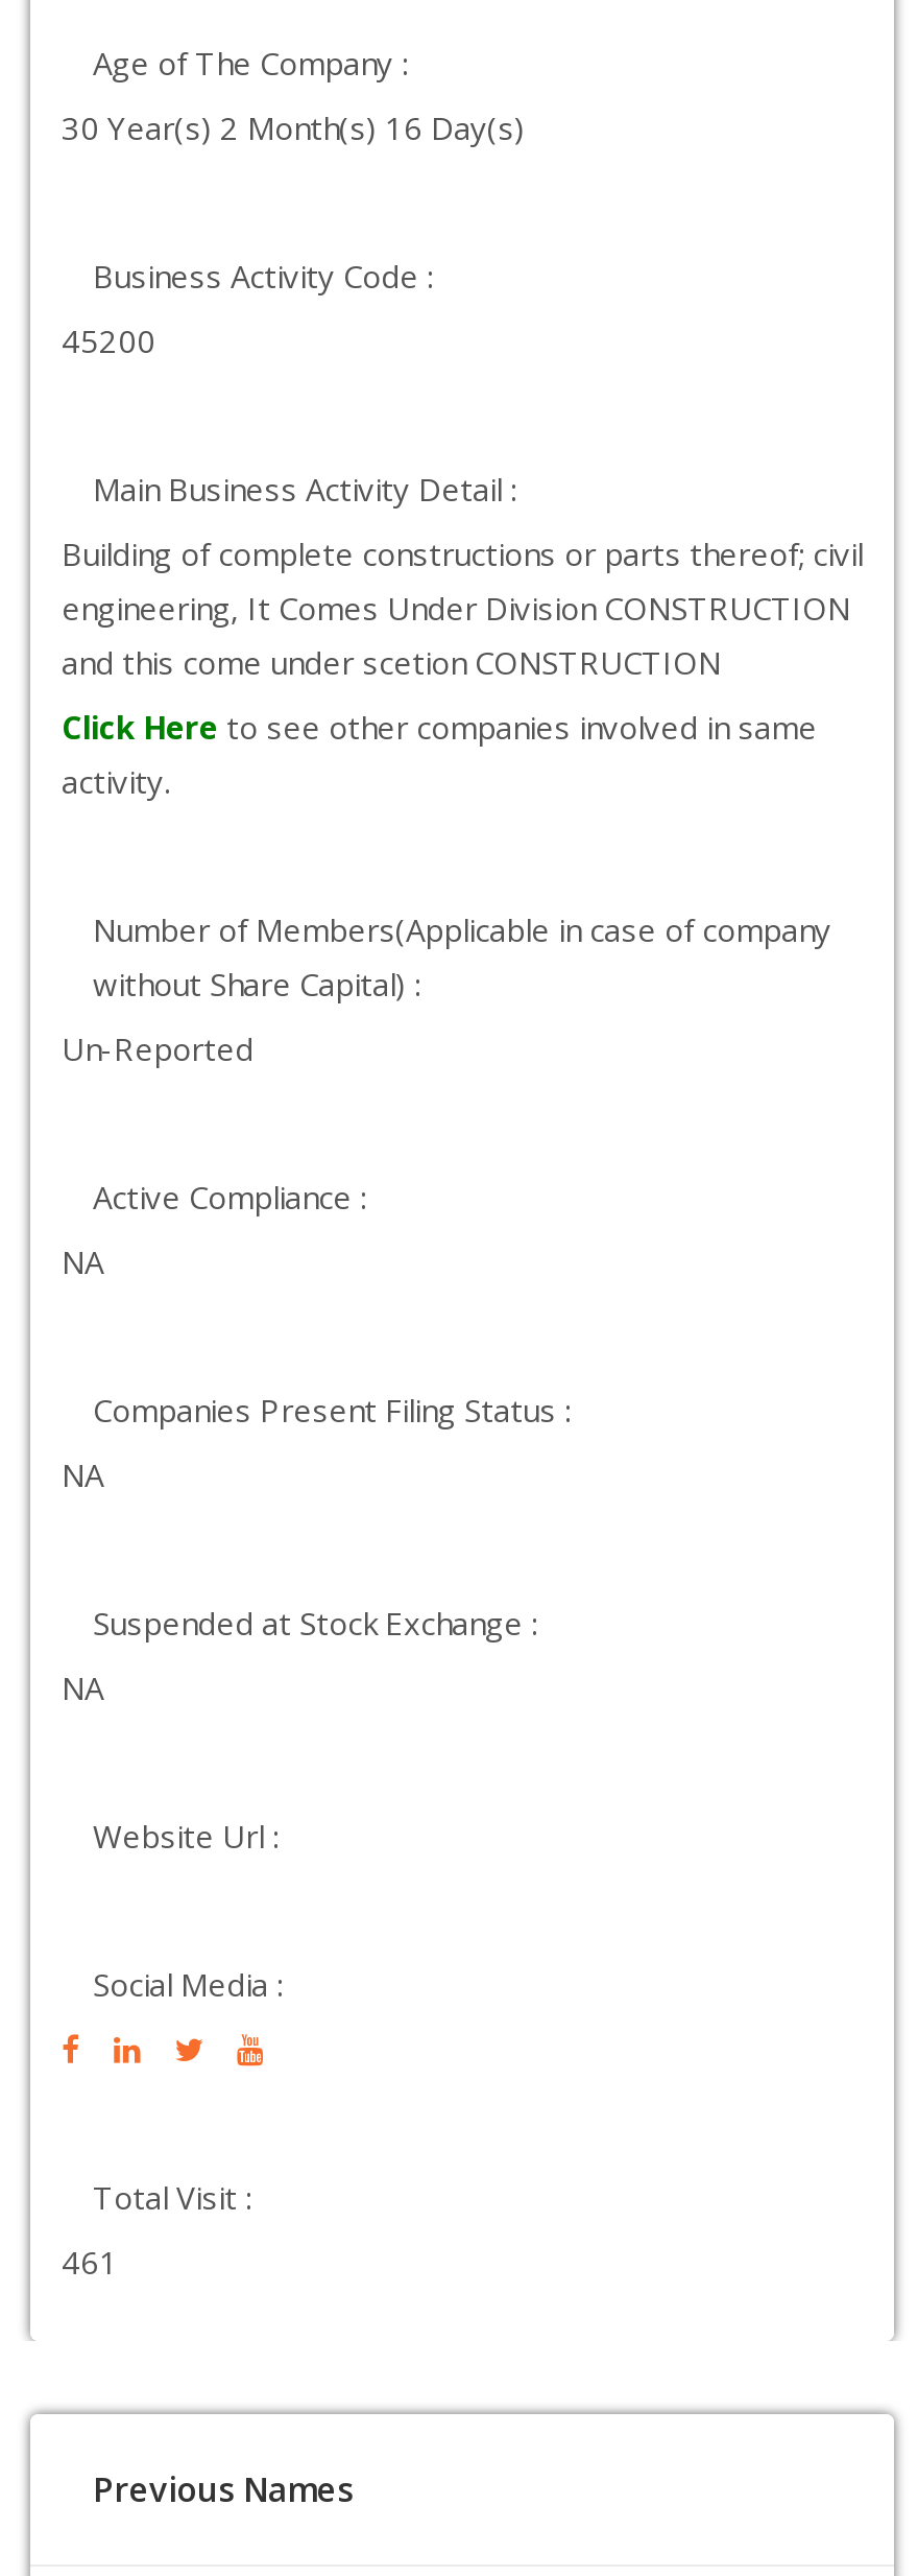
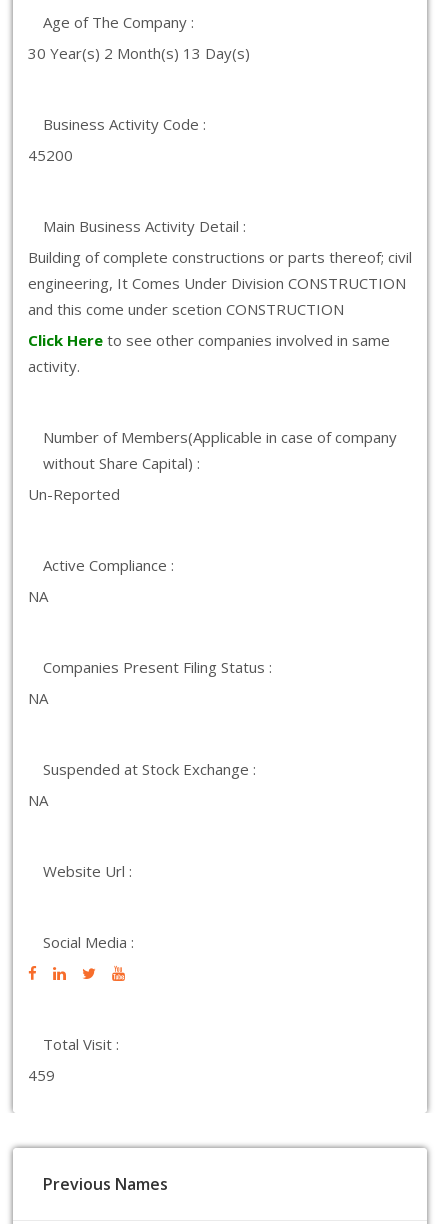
[62,107,525,148] 30 Year(s) 2 Month(s) 16 Day(s) -> [28,43,250,63] 30 Year(s) 2 Month(s) 13 Day(s)
[62,2241,118,2283] 461 -> [28,1065,55,1085] 459

